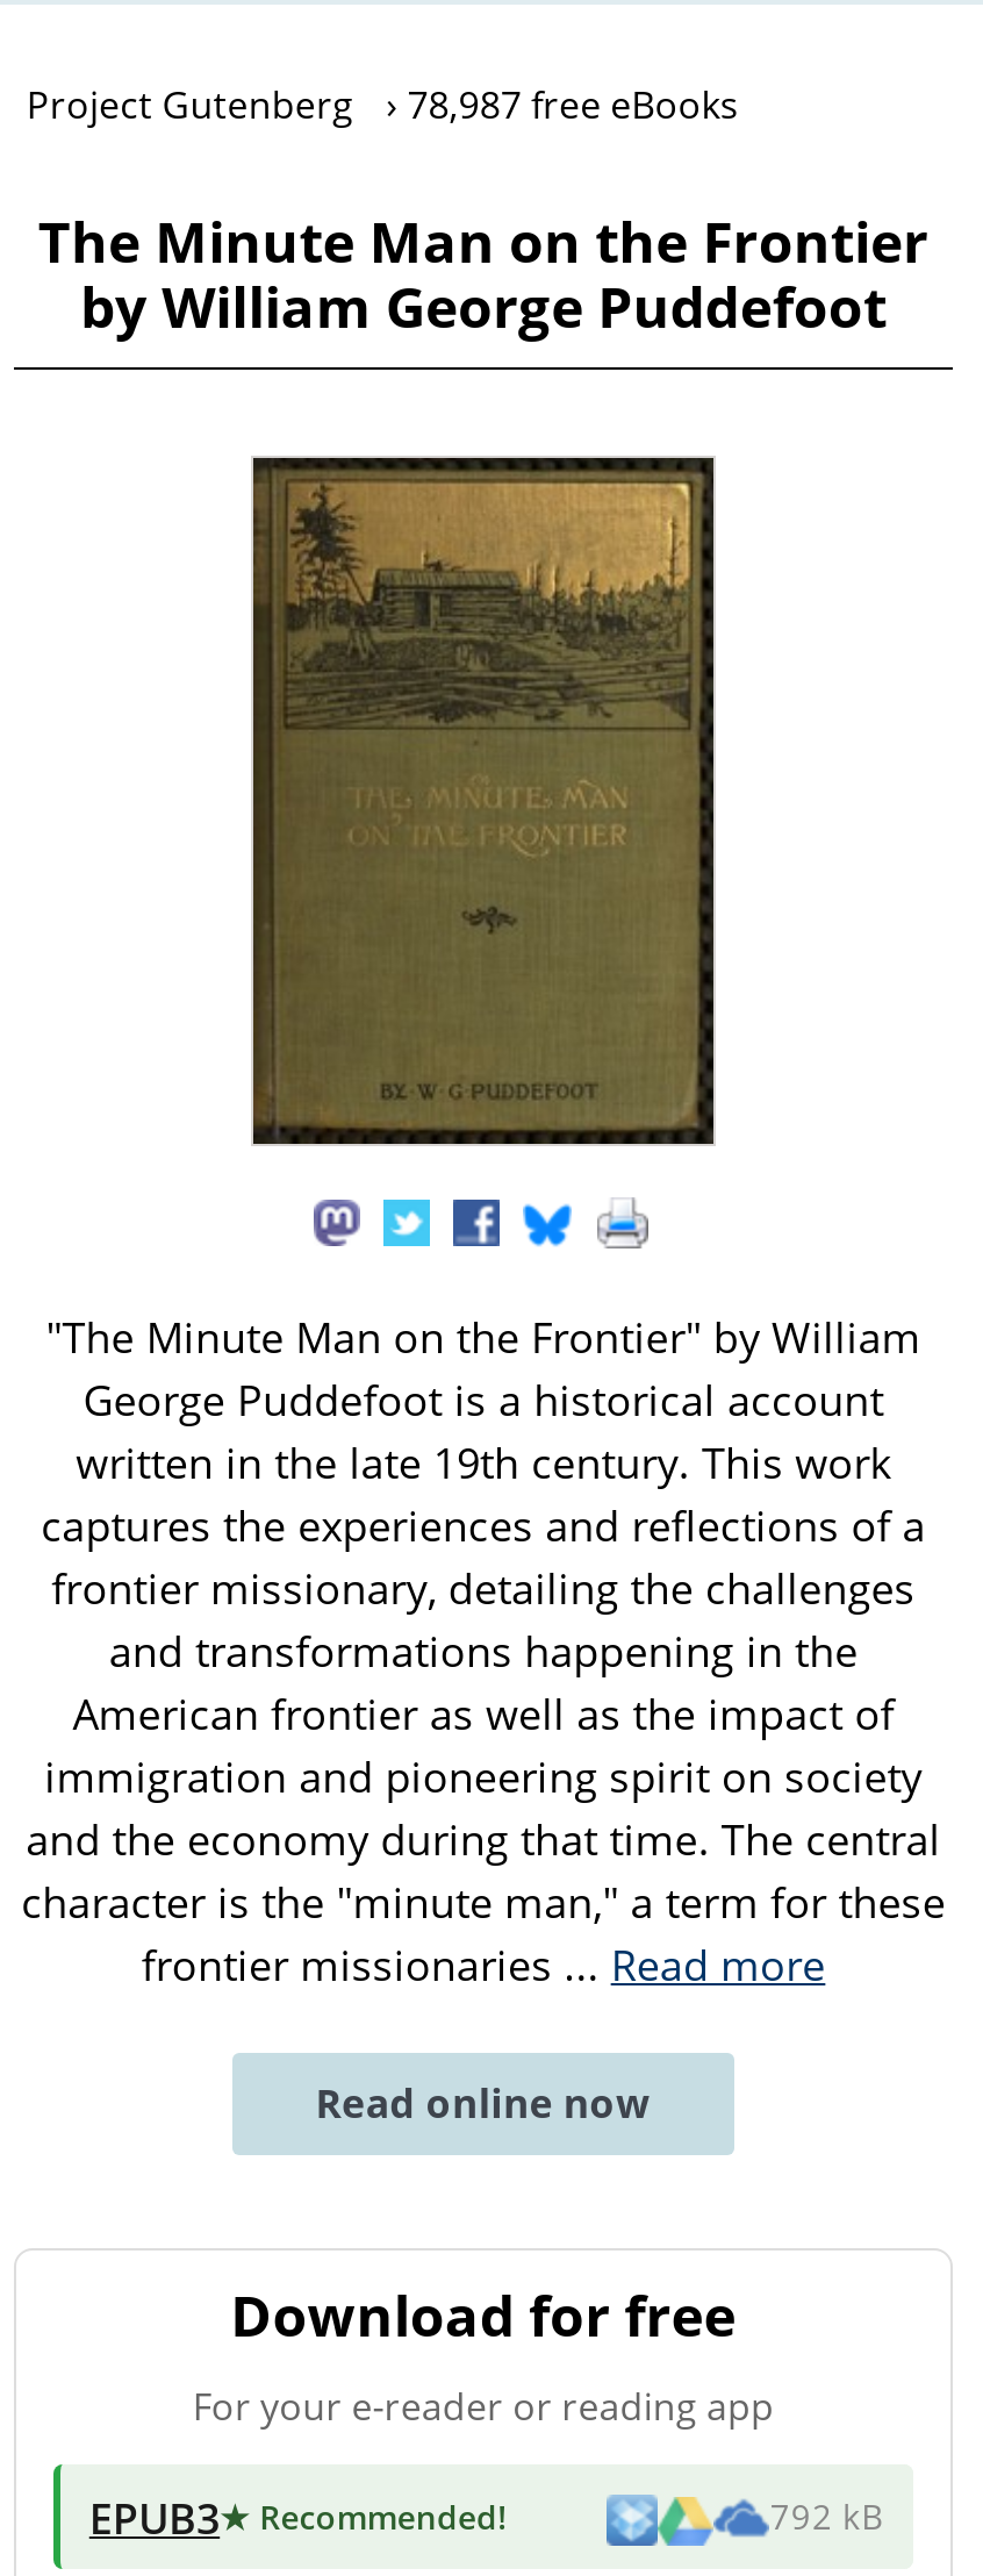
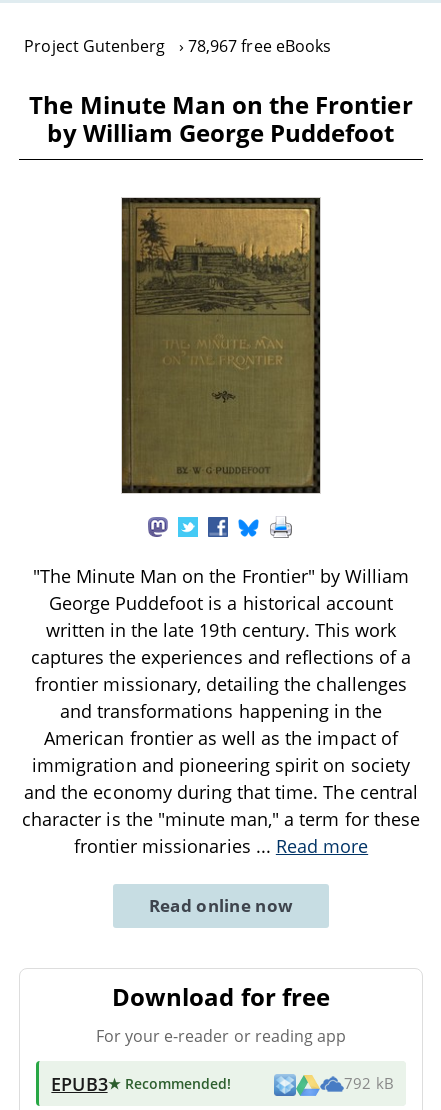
[26,79,739,130] Project Gutenberg 78,987 free eBooks -> [24,35,331,57] Project Gutenberg 78,967 free eBooks

